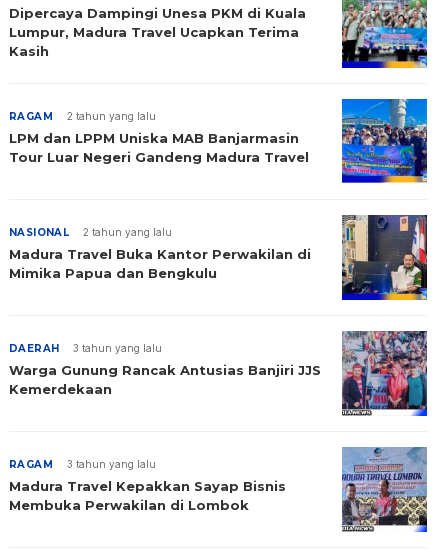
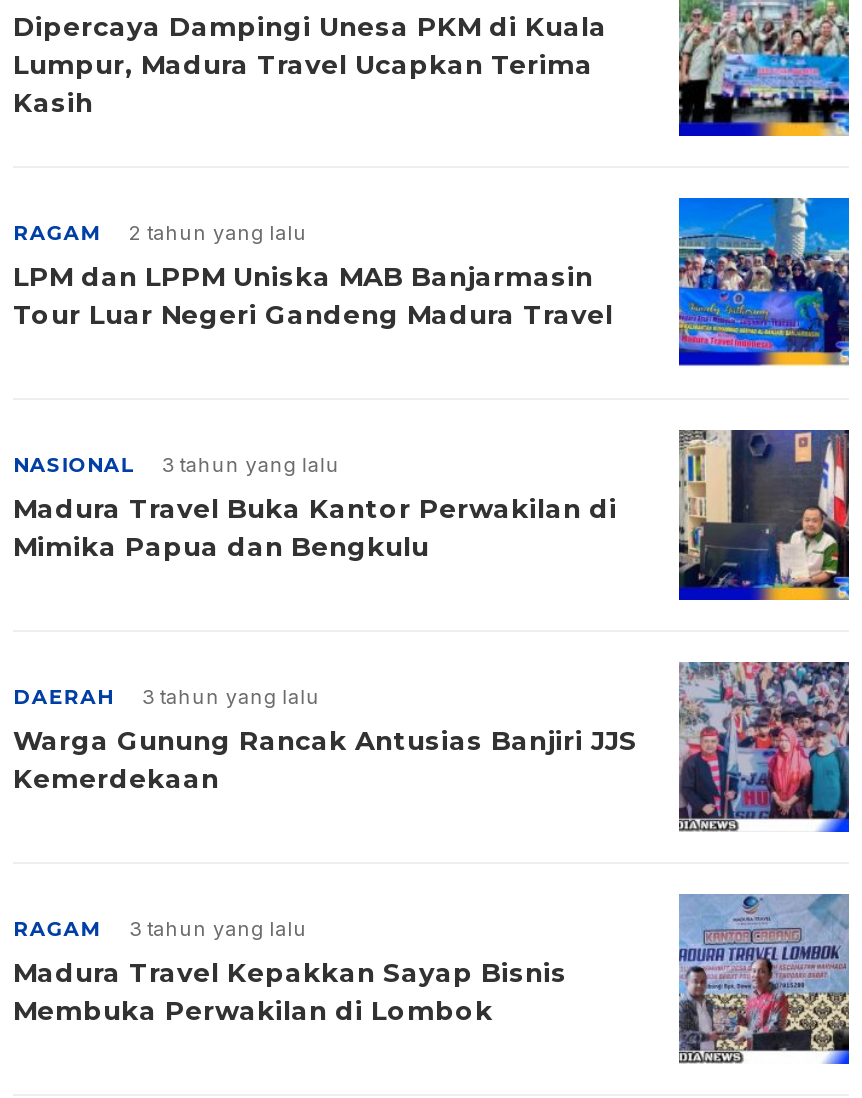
[83,226,172,238] 2 tahun yang lalu -> [161,452,339,476] 3 tahun yang lalu

